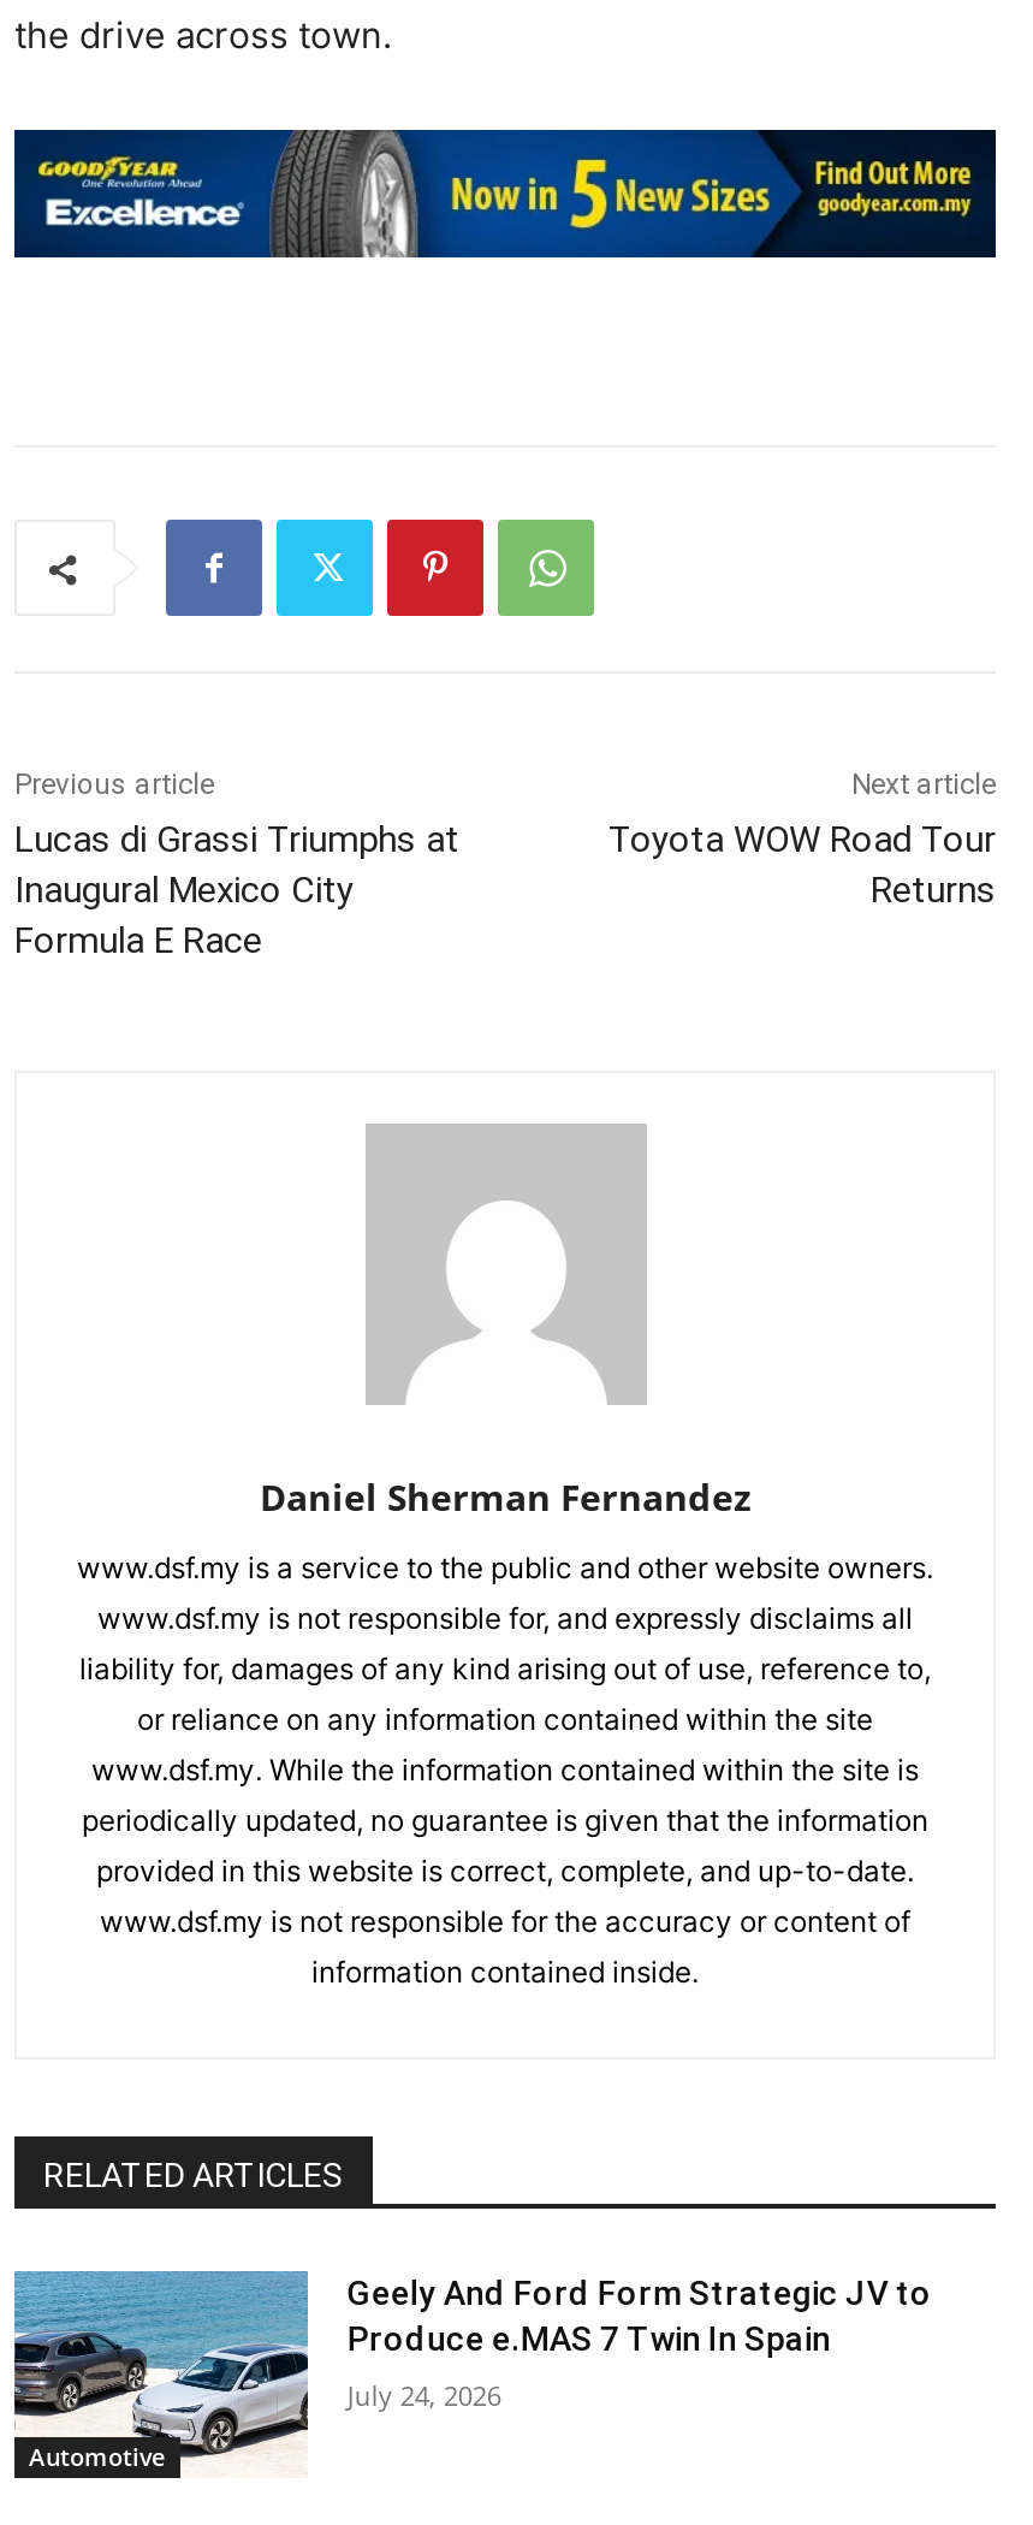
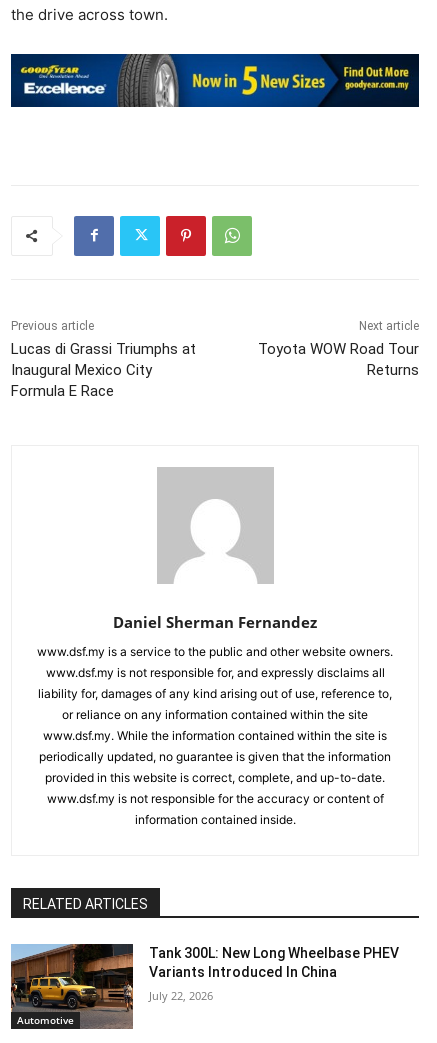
[12,2269,932,2478] [image] | Geely And Ford Form Strategic JV to | Produce e.MAS 7 Twin In Spain -> [10,943,399,1030] [image] | Tank 300L: New Long Wheelbase PHEV | Variants Introduced In China
[347,2377,501,2413] July 24, 2026 -> [149,988,213,1003] July 22, 2026

